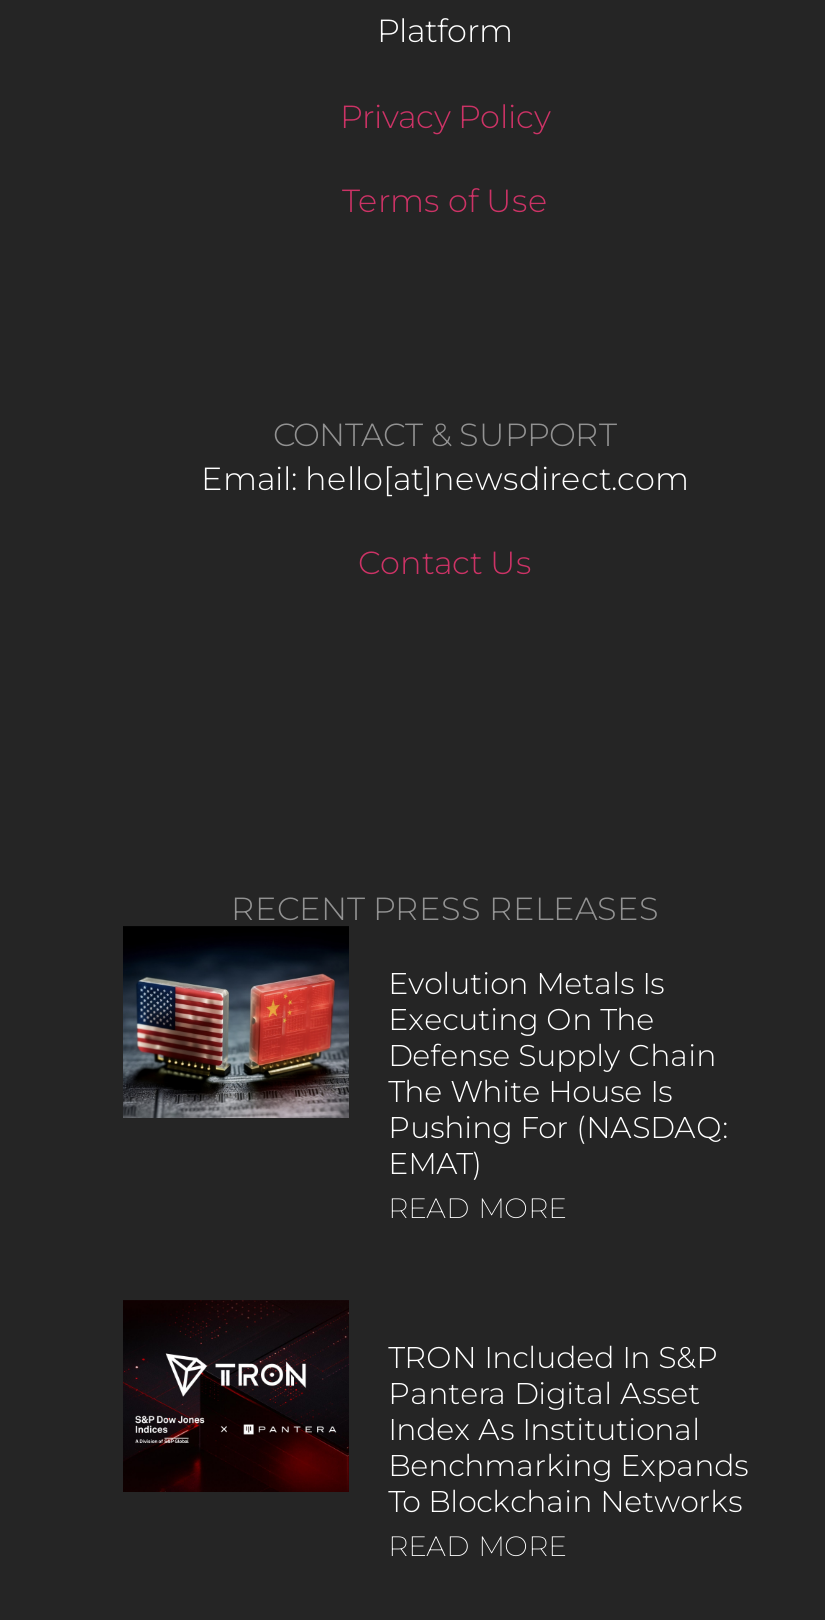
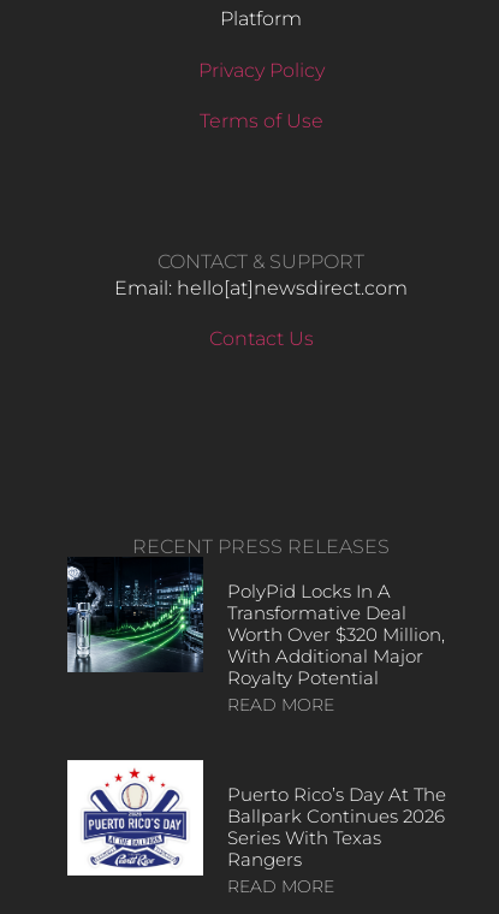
[121,928,728,1183] [image] | Evolution Metals Is | Executing On The | Defense Supply Chain | The White House Is | Pushing For (NASDAQ: | EMAT) -> [66,565,444,689] [image] | PolyPid Locks In A | Transformative Deal | Worth Over $320 Million, | With Additional Major | Royalty Potential
[121,1300,748,1521] [image] | TRON Included In S&P | Pantera Digital Asset | Index As Institutional | Benchmarking Expands | To Blockchain Networks -> [66,759,446,877] [image] | Puerto Rico’s Day At The | Ballpark Continues 2026 | Series With Texas | Rangers

